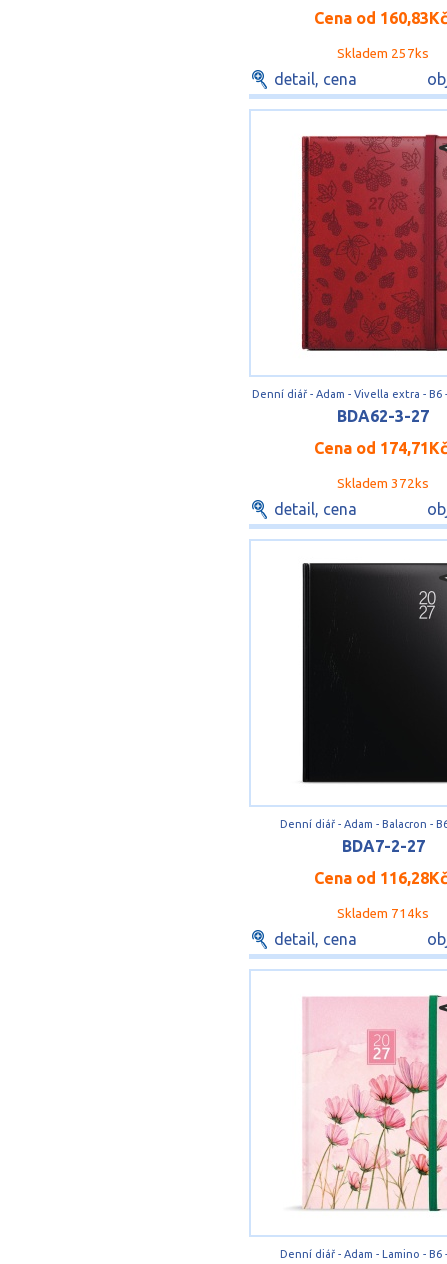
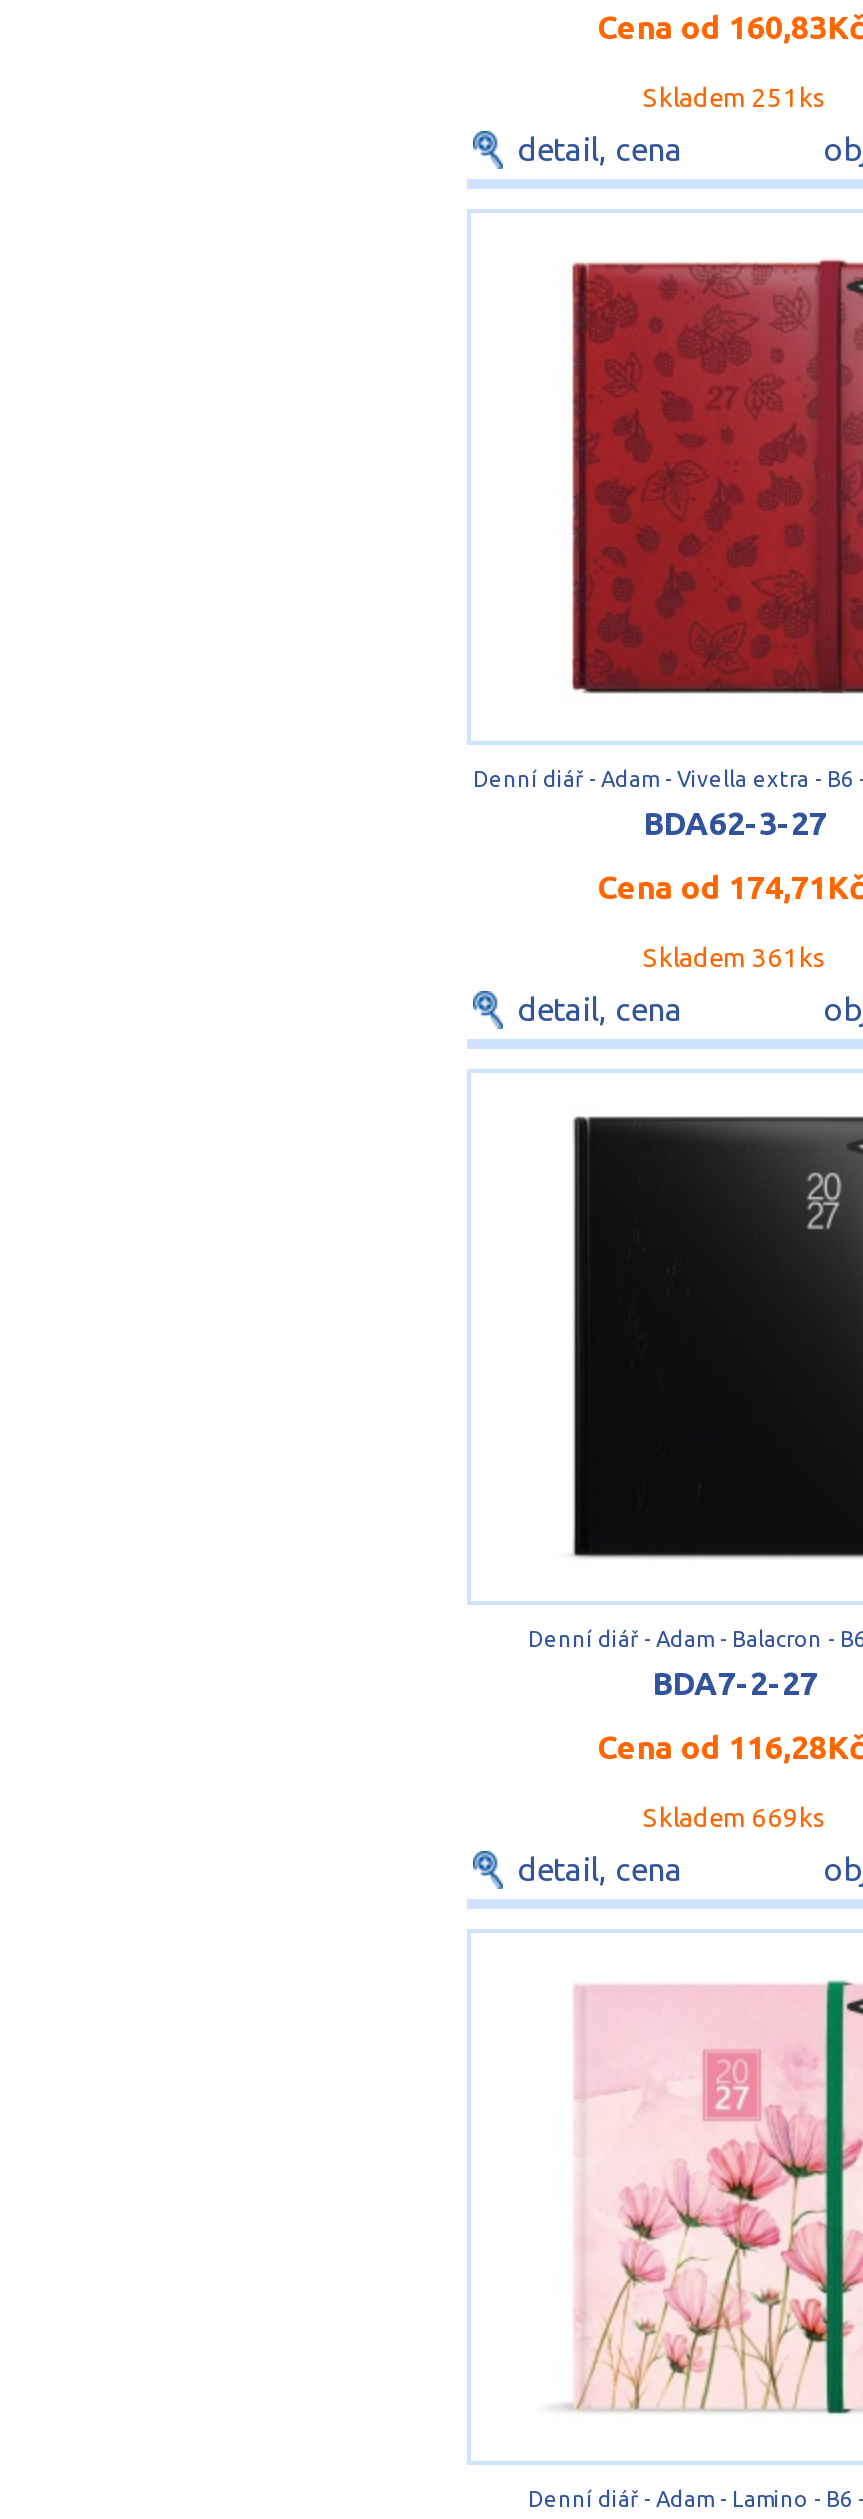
[337,46,429,61] Skladem 257ks -> [643,83,827,113] Skladem 251ks
[337,476,429,491] Skladem 372ks -> [643,943,827,973] Skladem 361ks
[337,906,429,921] Skladem 714ks -> [643,1803,827,1833] Skladem 669ks

